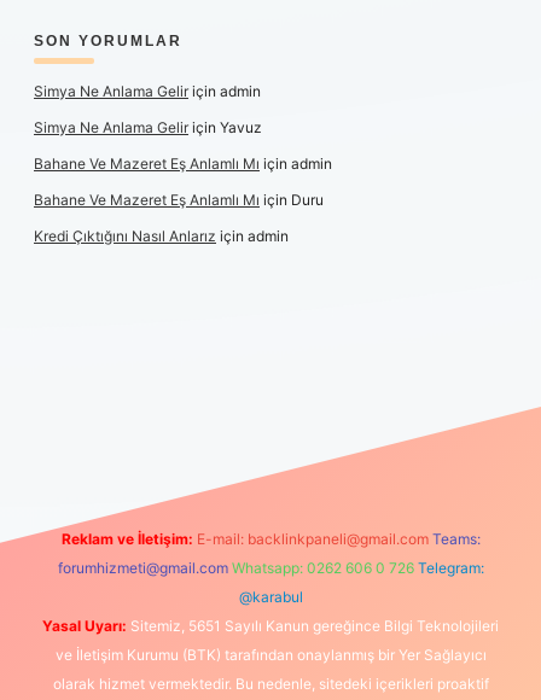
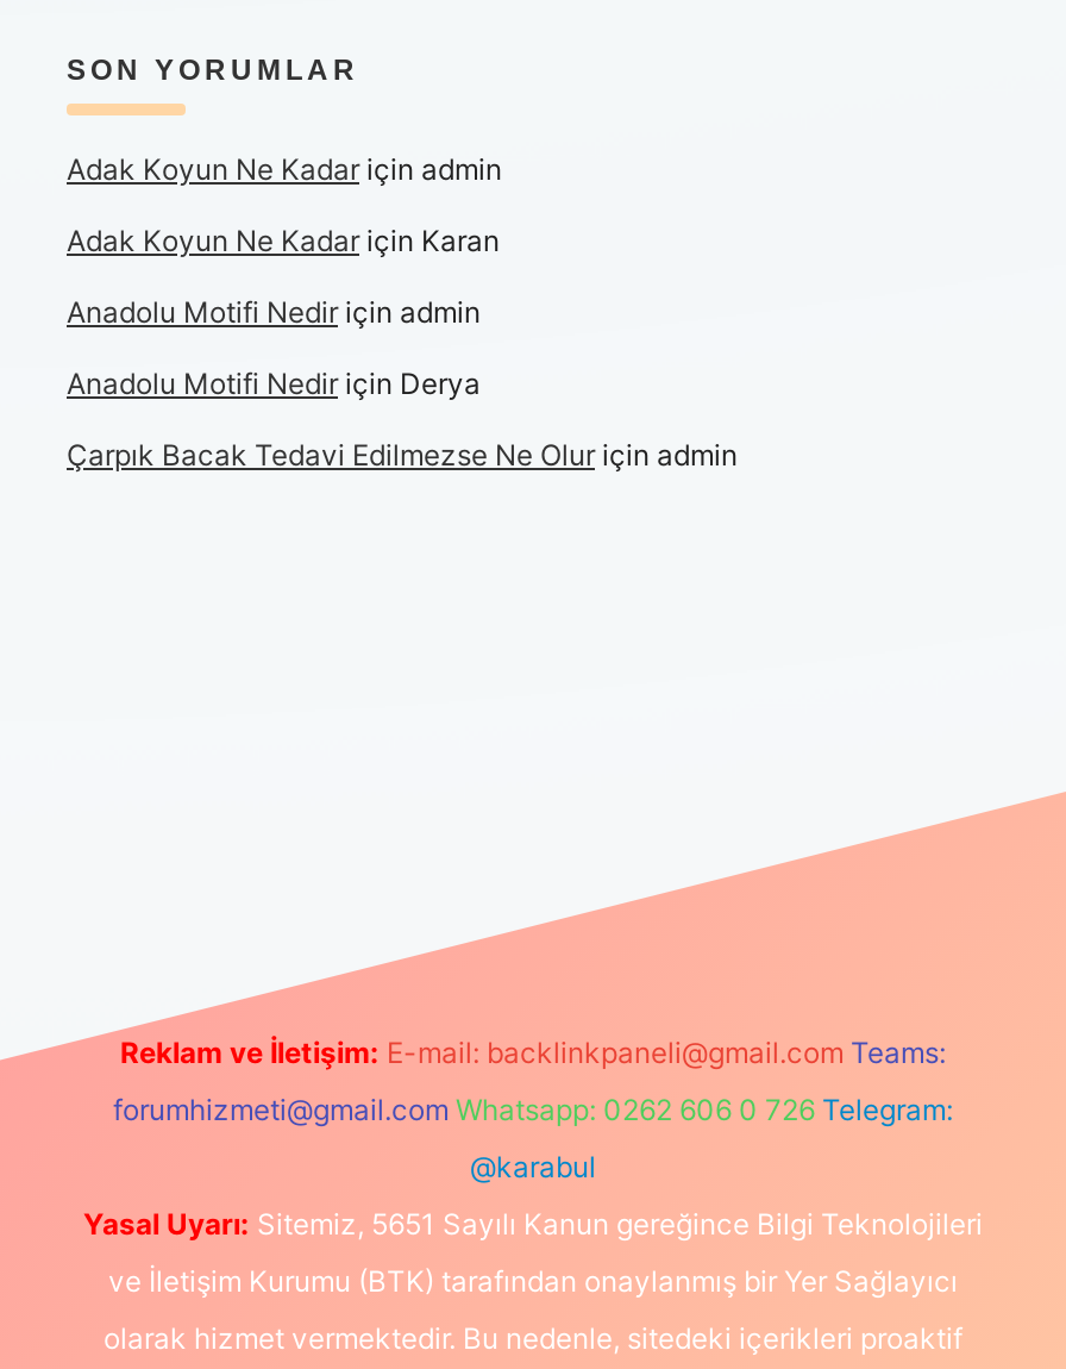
[34,82,261,100] Simya Ne Anlama Gelir için admin -> [67,151,502,187] Adak Koyun Ne Kadar için admin
[34,118,262,136] Simya Ne Anlama Gelir için Yavuz -> [67,223,500,258] Adak Koyun Ne Kadar için Karan
[34,154,332,173] Bahane Ve Mazeret Eş Anlamlı Mı için admin -> [67,294,481,330] Anadolu Motifi Nedir için admin
[34,191,324,209] Bahane Ve Mazeret Eş Anlamlı Mı için Duru -> [67,365,481,401] Anadolu Motifi Nedir için Derya
[34,227,289,245] Kredi Çıktığını Nasıl Anlarız için admin -> [67,437,738,473] Çarpık Bacak Tedavi Edilmezse Ne Olur için admin

